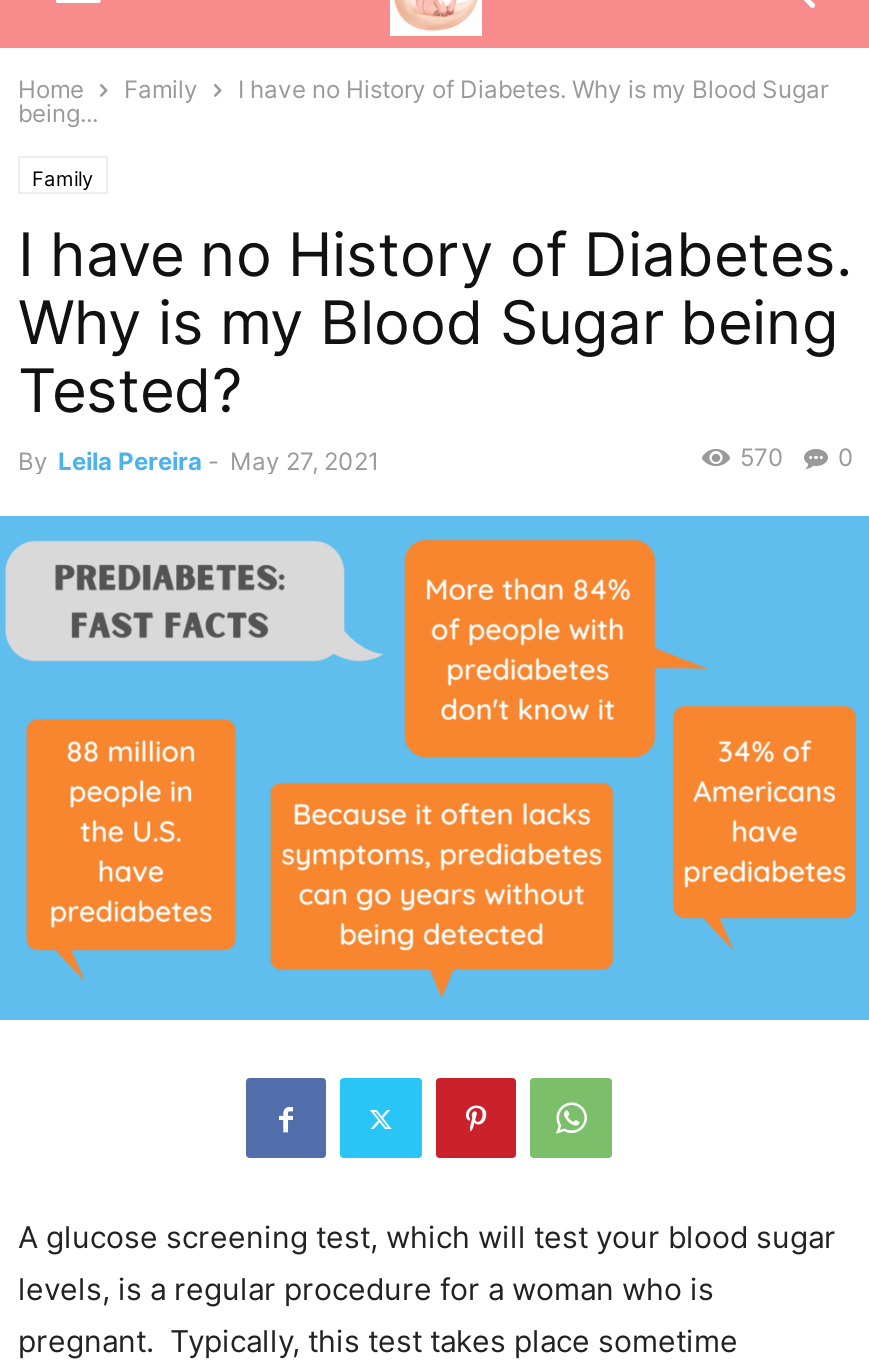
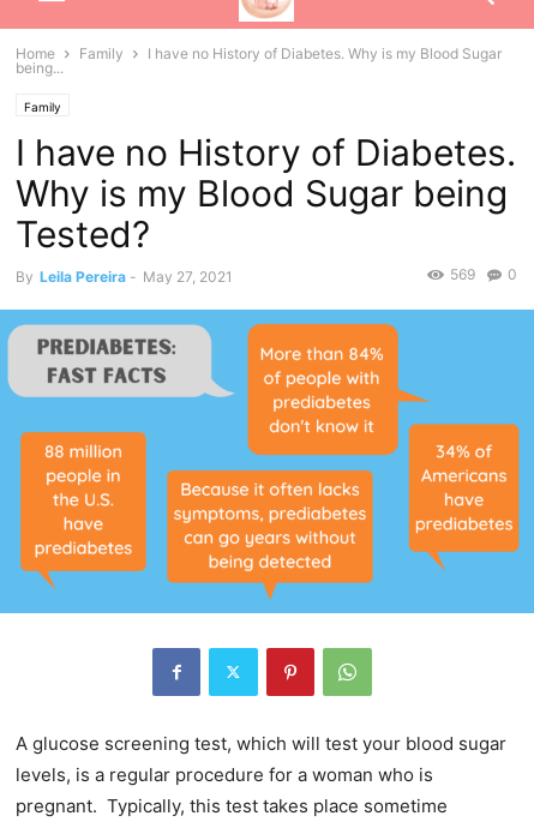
[740,442,854,472] 570 0 -> [450,265,517,283] 569 0

